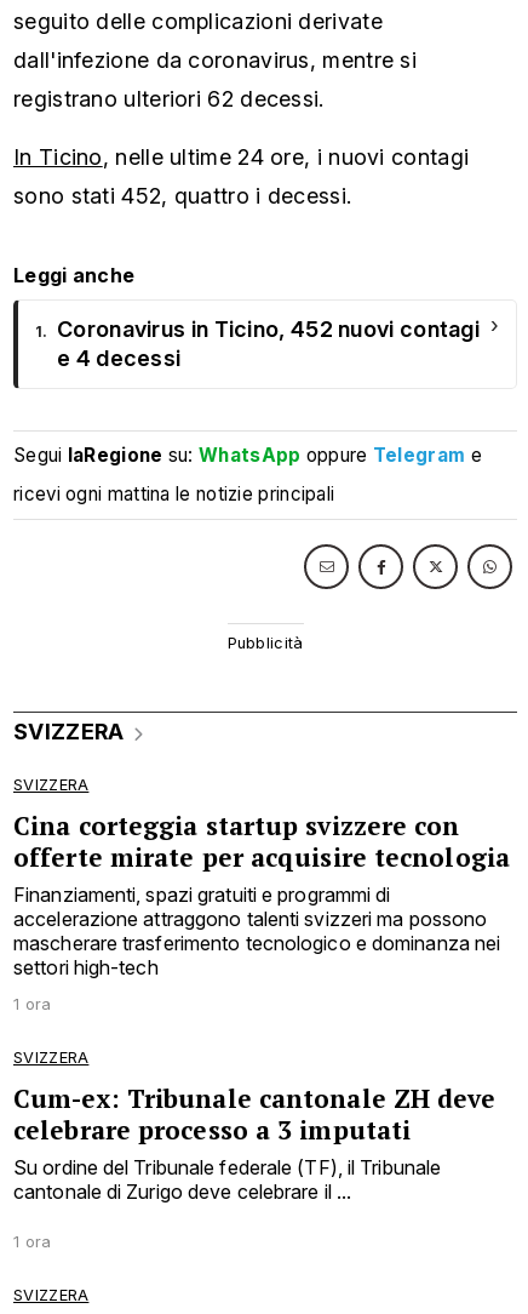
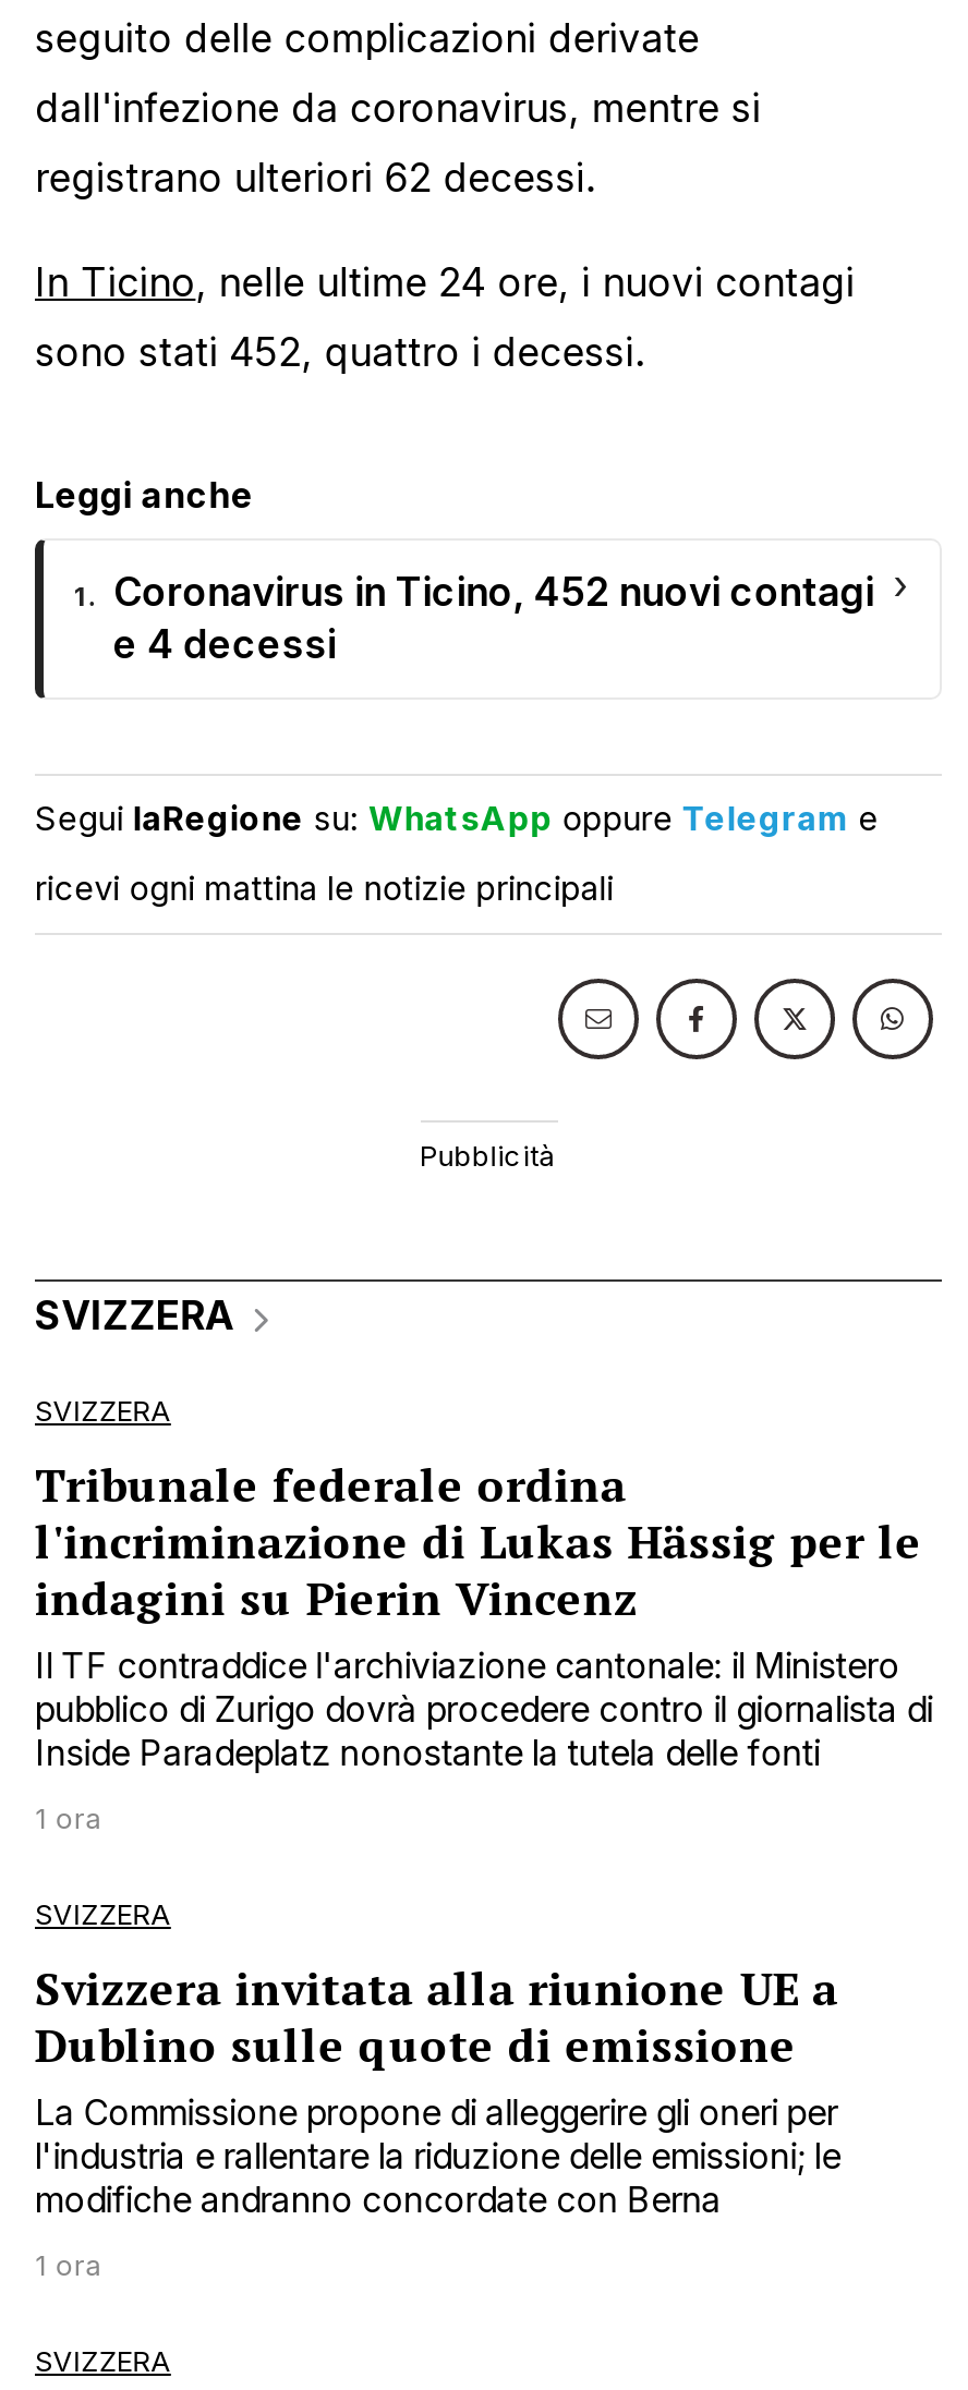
[13,809,510,980] Cina corteggia startup svizzere con | offerte mirate per acquisire tecnologia | Finanziamenti, spazi gratuiti e programmi di | accelerazione attraggono talenti svizzeri ma possono | mascherare trasferimento tecnologico e dominanza nei | settori high-tech -> [35,1455,933,1775] Tribunale federale ordina | l'incriminazione di Lukas Hässig per le | indagini su Pierin Vincenz | Il TF contraddice l'archiviazione cantonale: il Ministero | pubblico di Zurigo dovrà procedere contro il giornalista di | Inside Paradeplatz nonostante la tutela delle fonti
[13,1082,496,1204] Cum-ex: Tribunale cantonale ZH deve | celebrare processo a 3 imputati | Su ordine del Tribunale federale (TF), il Tribunale | cantonale di Zurigo deve celebrare il ... -> [35,1958,841,2222] Svizzera invitata alla riunione UE a | Dublino sulle quote di emissione | La Commissione propone di alleggerire gli oneri per | l'industria e rallentare la riduzione delle emissioni; le | modifiche andranno concordate con Berna

